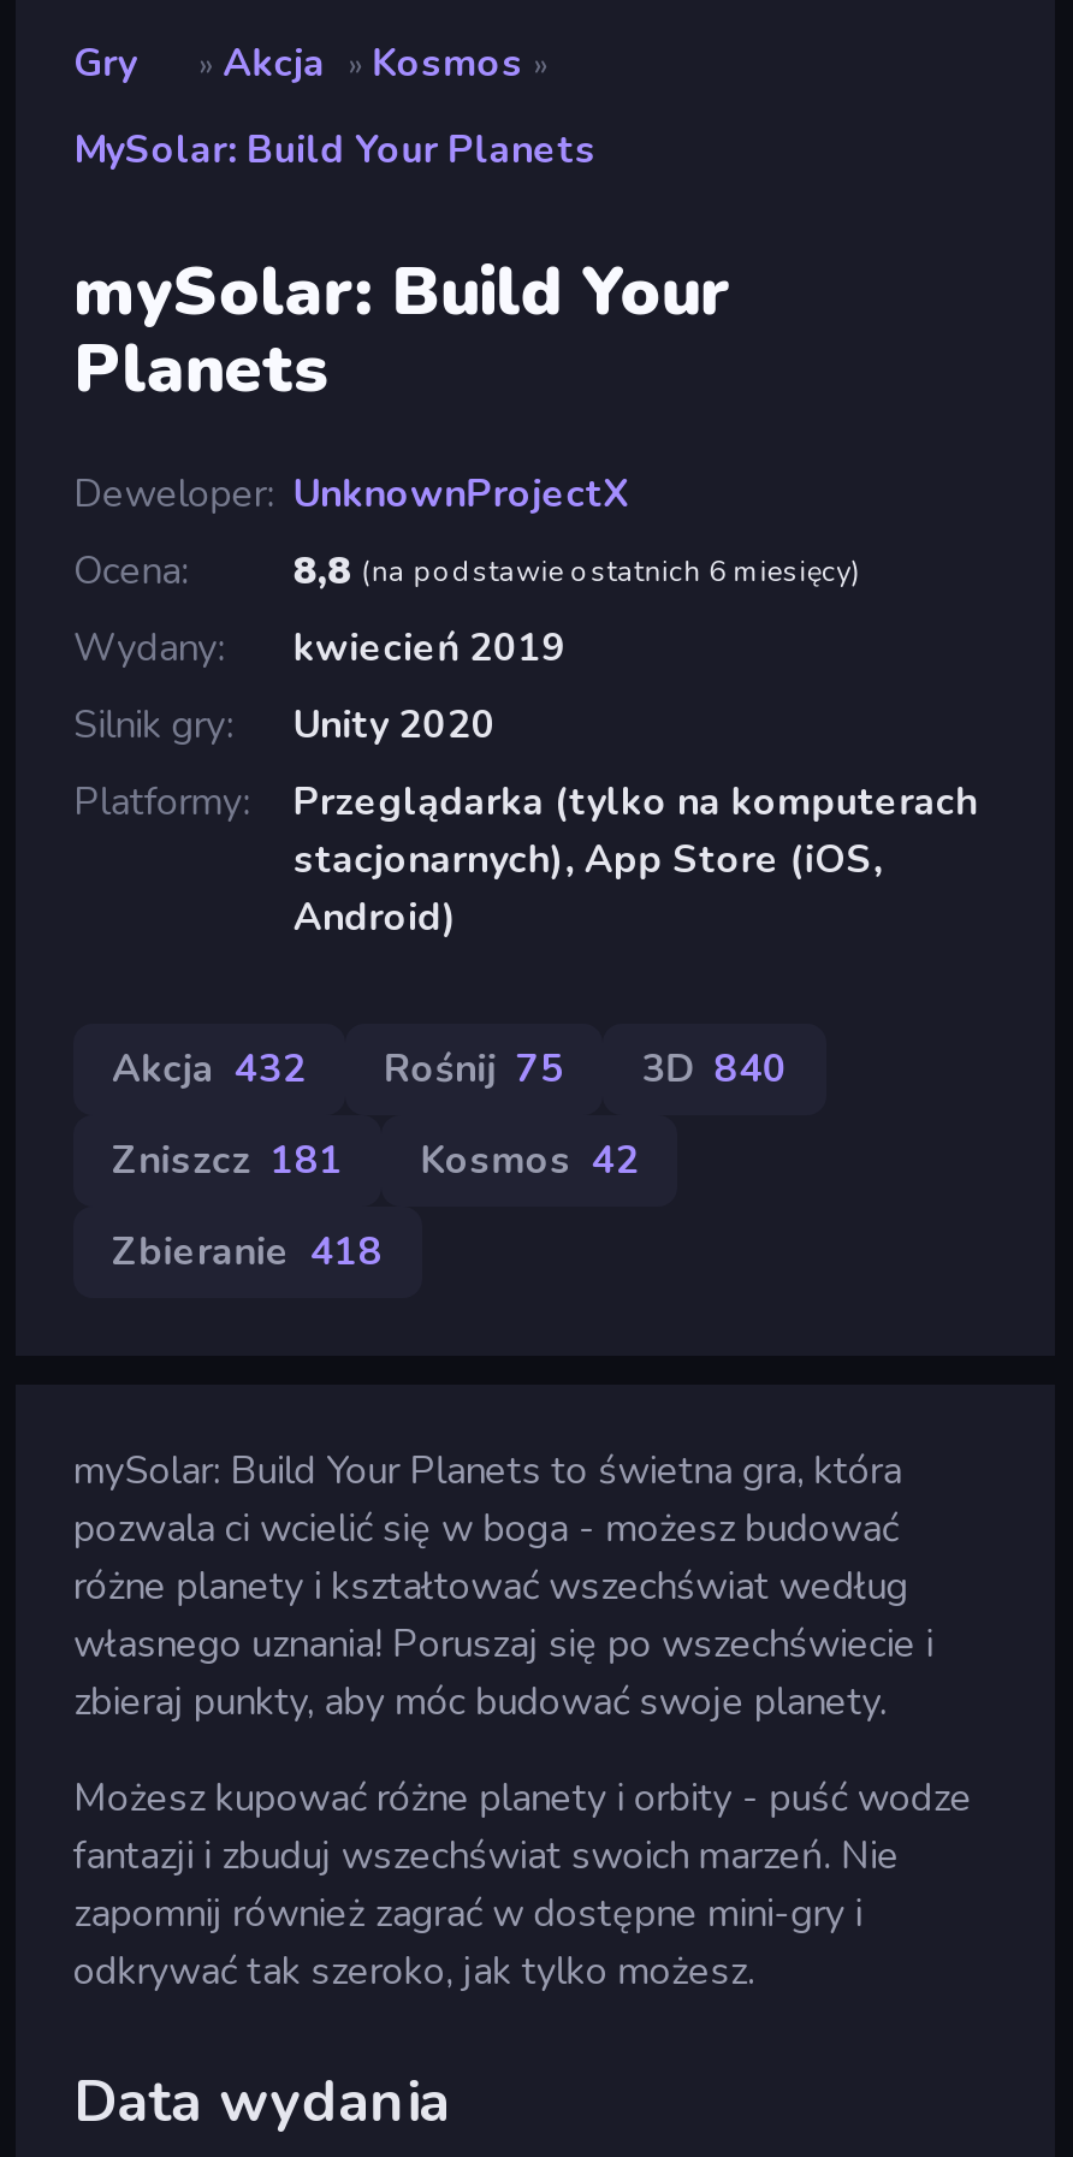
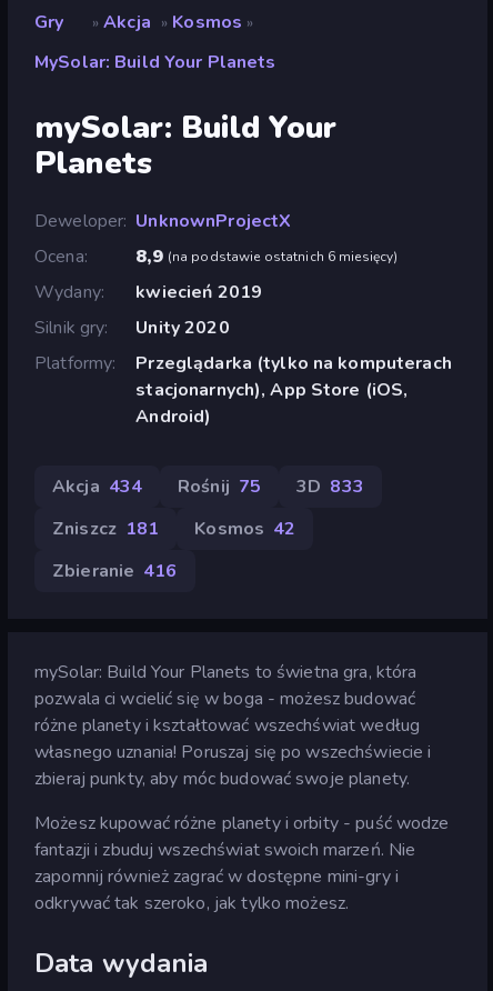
[293,544,861,597] 8,8 (na podstawie ostatnich 6 miesięcy) -> [136,244,398,269] 8,9 (na podstawie ostatnich 6 miesięcy)
[112,1043,307,1095] Akcja 432 -> [52,474,142,499] Akcja 434
[641,1043,787,1095] 3D 840 -> [297,474,364,499] 3D 833
[112,1225,383,1278] Zbieranie 418 -> [52,559,177,583] Zbieranie 416

